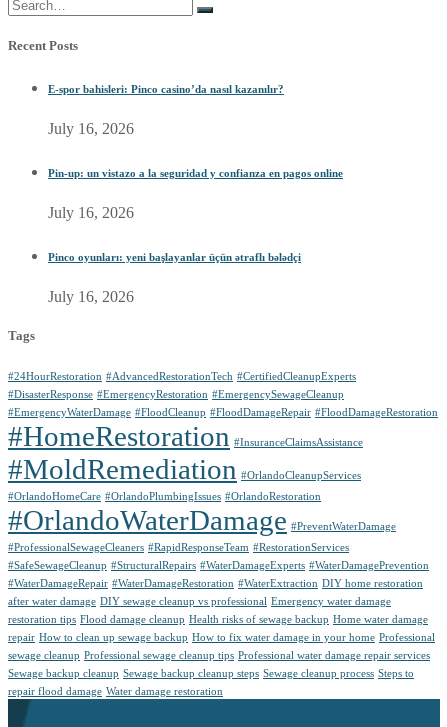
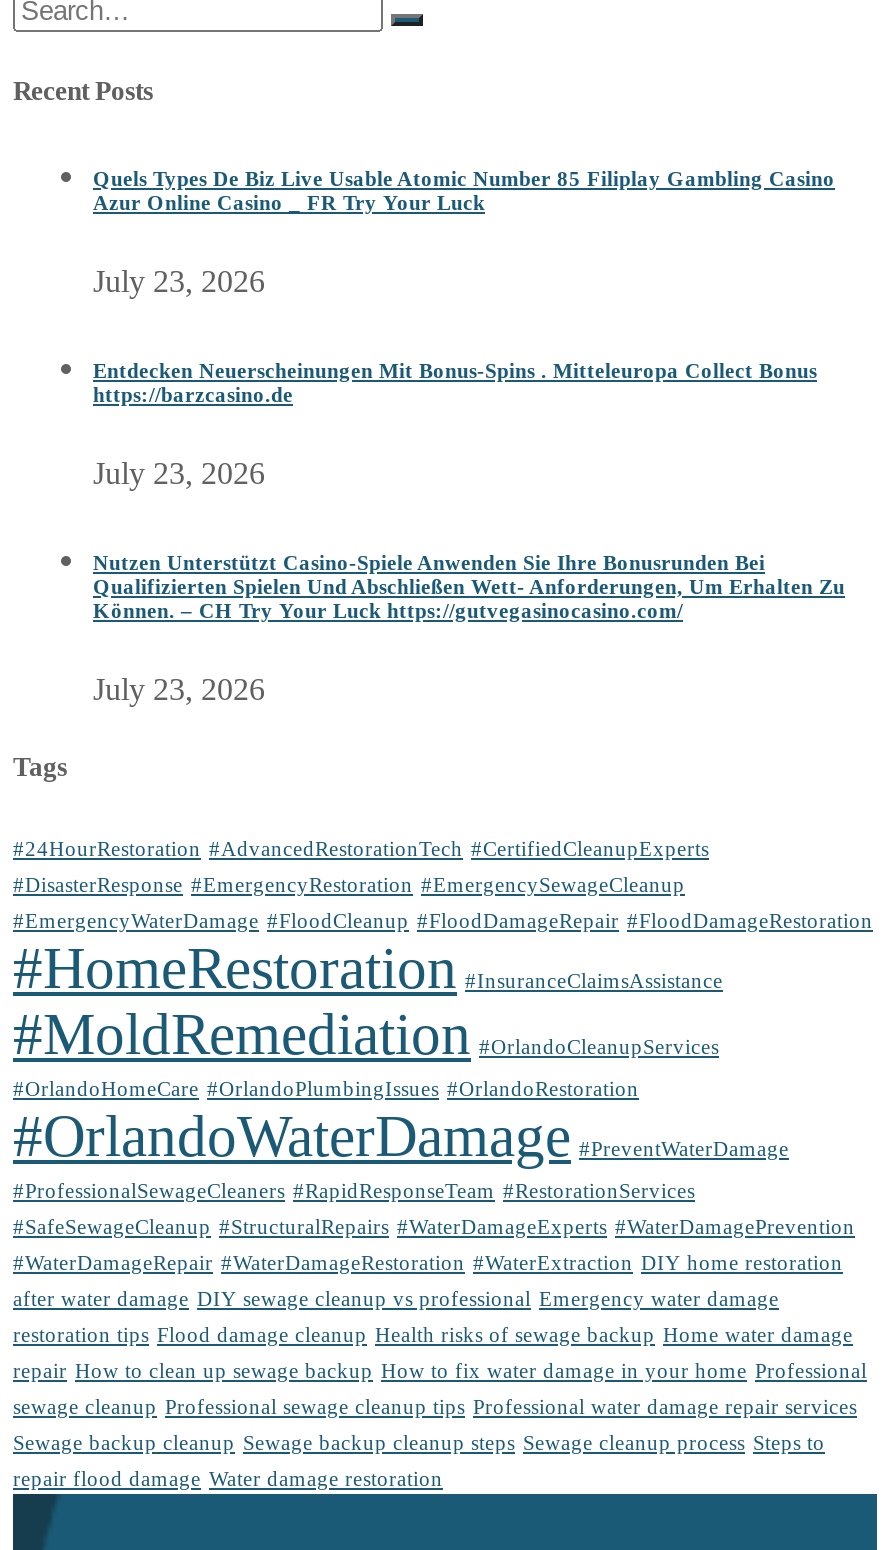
[48,83,284,95] E-spor bahisleri: Pinco casino’da nasıl kazanılır? -> [93,166,835,214] Quels Types De Biz Live Usable Atomic Number 85 Filiplay Gambling Casino | Azur Online Casino _ FR Try Your Luck
[48,120,134,137] July 16, 2026 -> [93,264,265,298] July 23, 2026
[48,167,343,179] Pin-up: un vistazo a la seguridad y confianza en pagos online -> [93,358,817,406] Entdecken Neuerscheinungen Mit Bonus-Spins . Mitteleuropa Collect Bonus | https://barzcasino.de
[48,204,134,221] July 16, 2026 -> [93,456,265,490] July 23, 2026
[48,251,301,263] Pinco oyunları: yeni başlayanlar üçün ətraflı bələdçi -> [93,550,845,622] Nutzen Unterstützt Casino-Spiele Anwenden Sie Ihre Bonusrunden Bei | Qualifizierten Spielen Und Abschließen Wett- Anforderungen, Um Erhalten Zu | Können. – CH Try Your Luck https://gutvegasinocasino.com/
[48,288,134,305] July 16, 2026 -> [93,672,265,706] July 23, 2026

